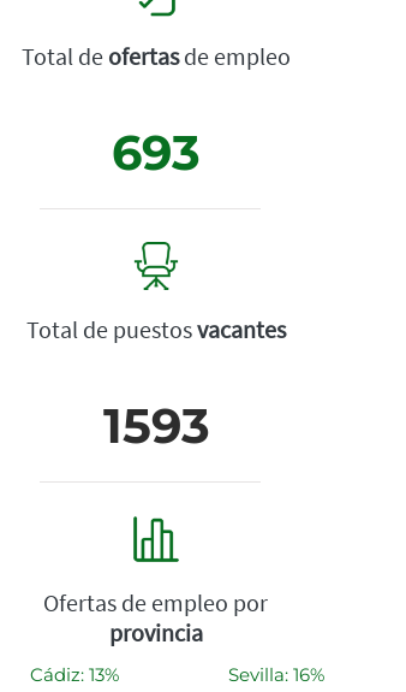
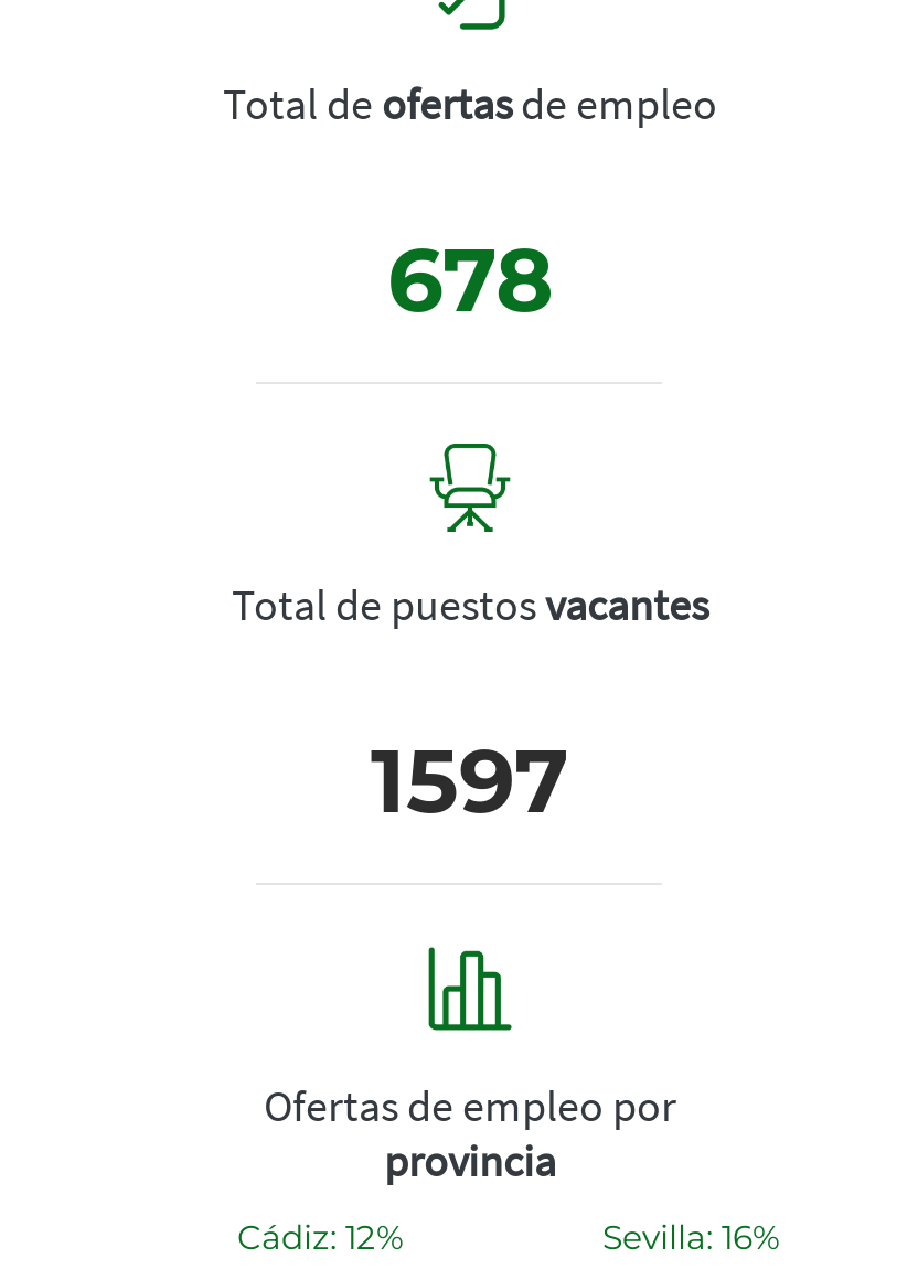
[112,123,201,182] 693 -> [387,226,553,334] 678
[103,396,210,455] 1593 -> [371,727,569,835] 1597
[30,663,119,686] Cádiz: 13% -> [237,1216,403,1258] Cádiz: 12%

